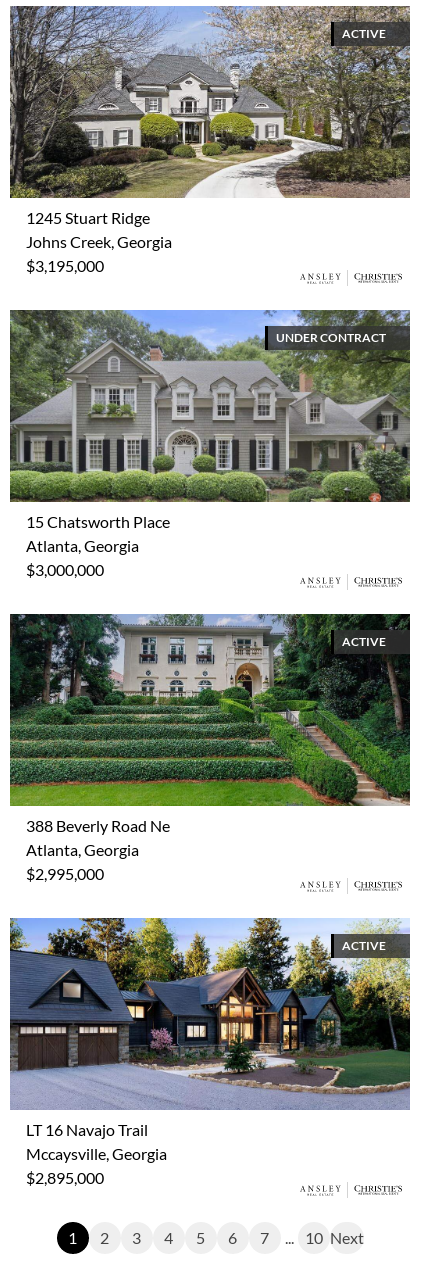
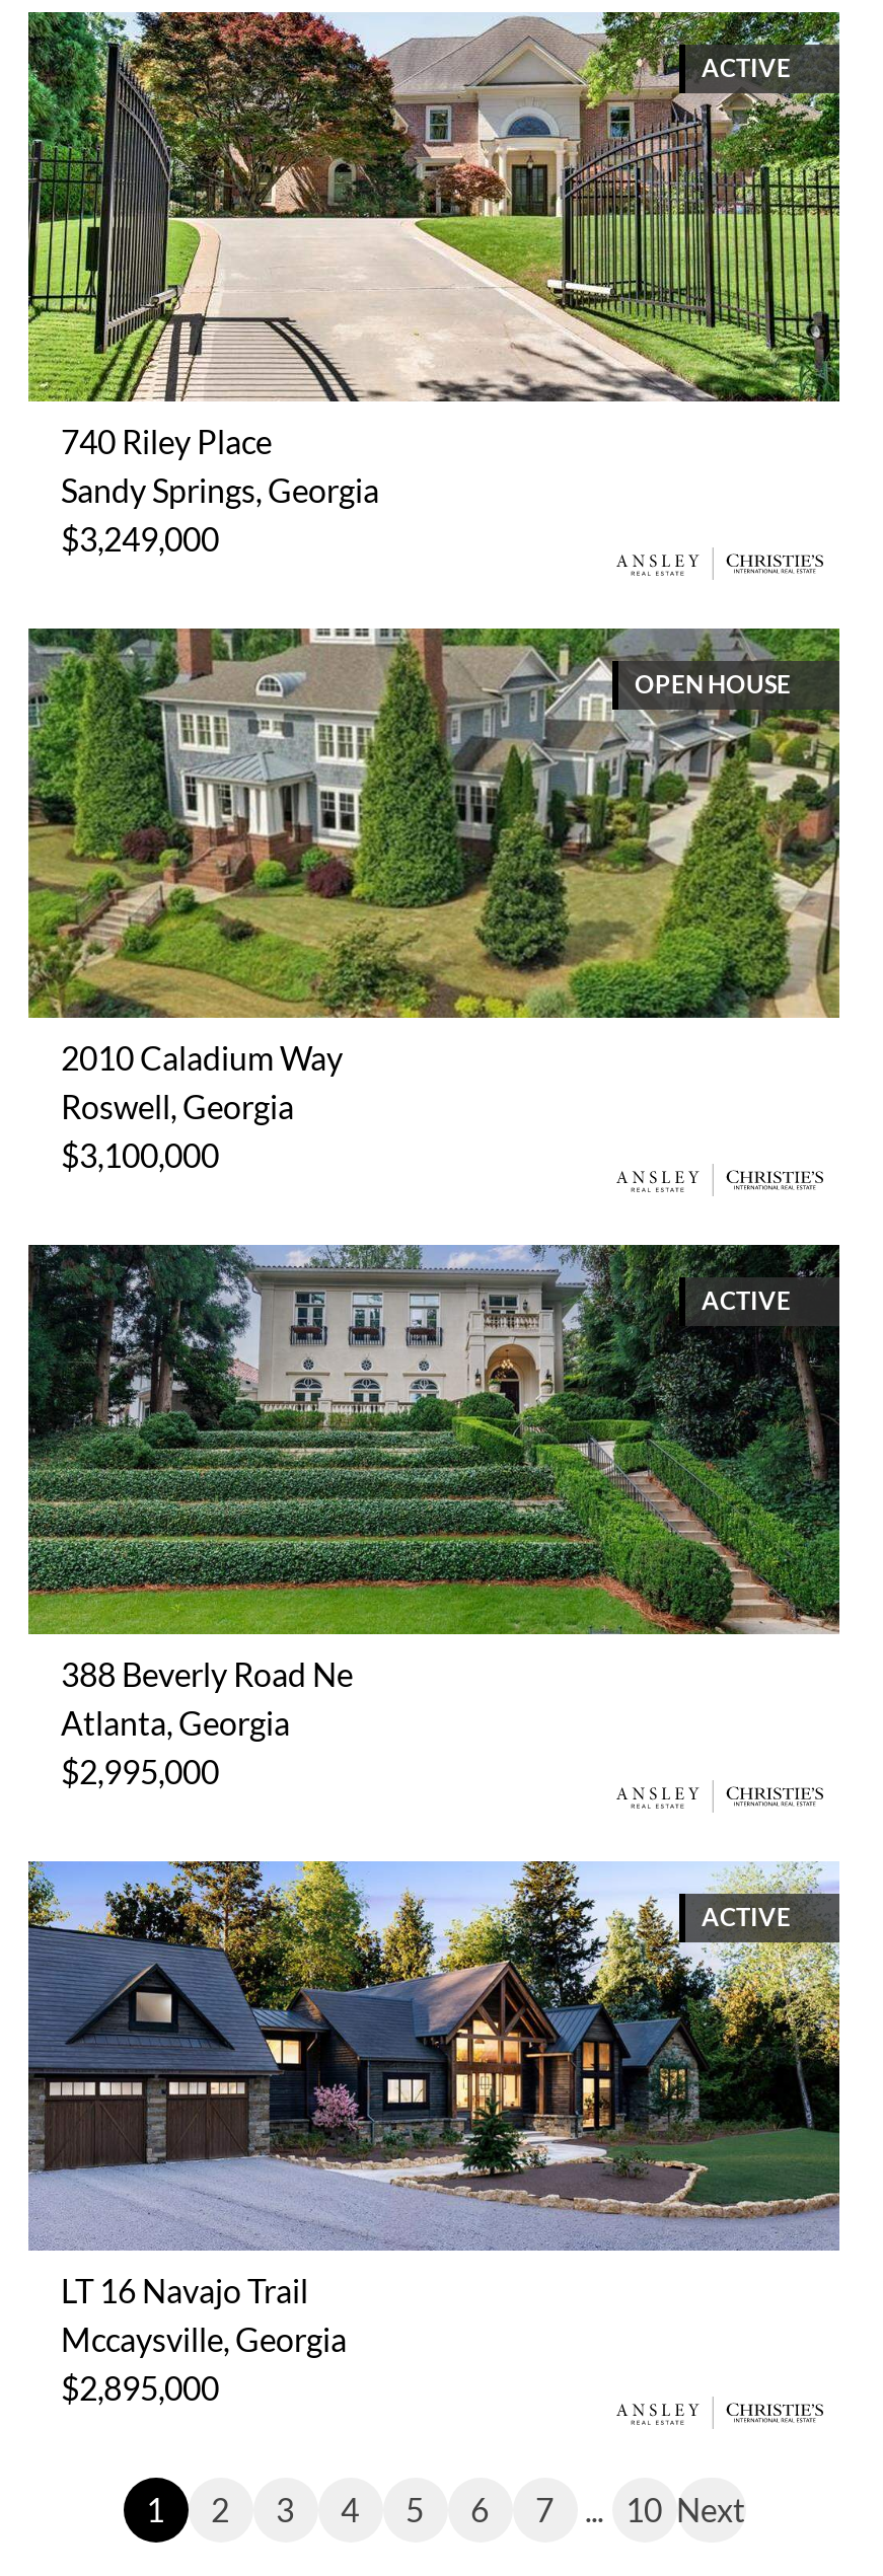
[9,5,411,275] [image] | 1245 Stuart Ridge | Johns Creek, Georgia | $3,195,000 -> [26,10,841,557] [image] | 740 Riley Place | Sandy Springs, Georgia | $3,249,000
[9,309,411,503] [image] | UNDER CONTRACT -> [26,627,841,1020] [image] | OPEN HOUSE
[26,512,170,579] 15 Chatsworth Place | Atlanta, Georgia | $3,000,000 -> [61,1037,343,1173] 2010 Caladium Way | Roswell, Georgia | $3,100,000

